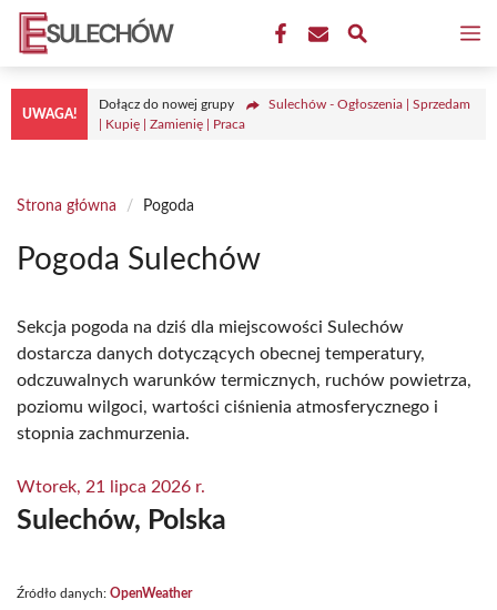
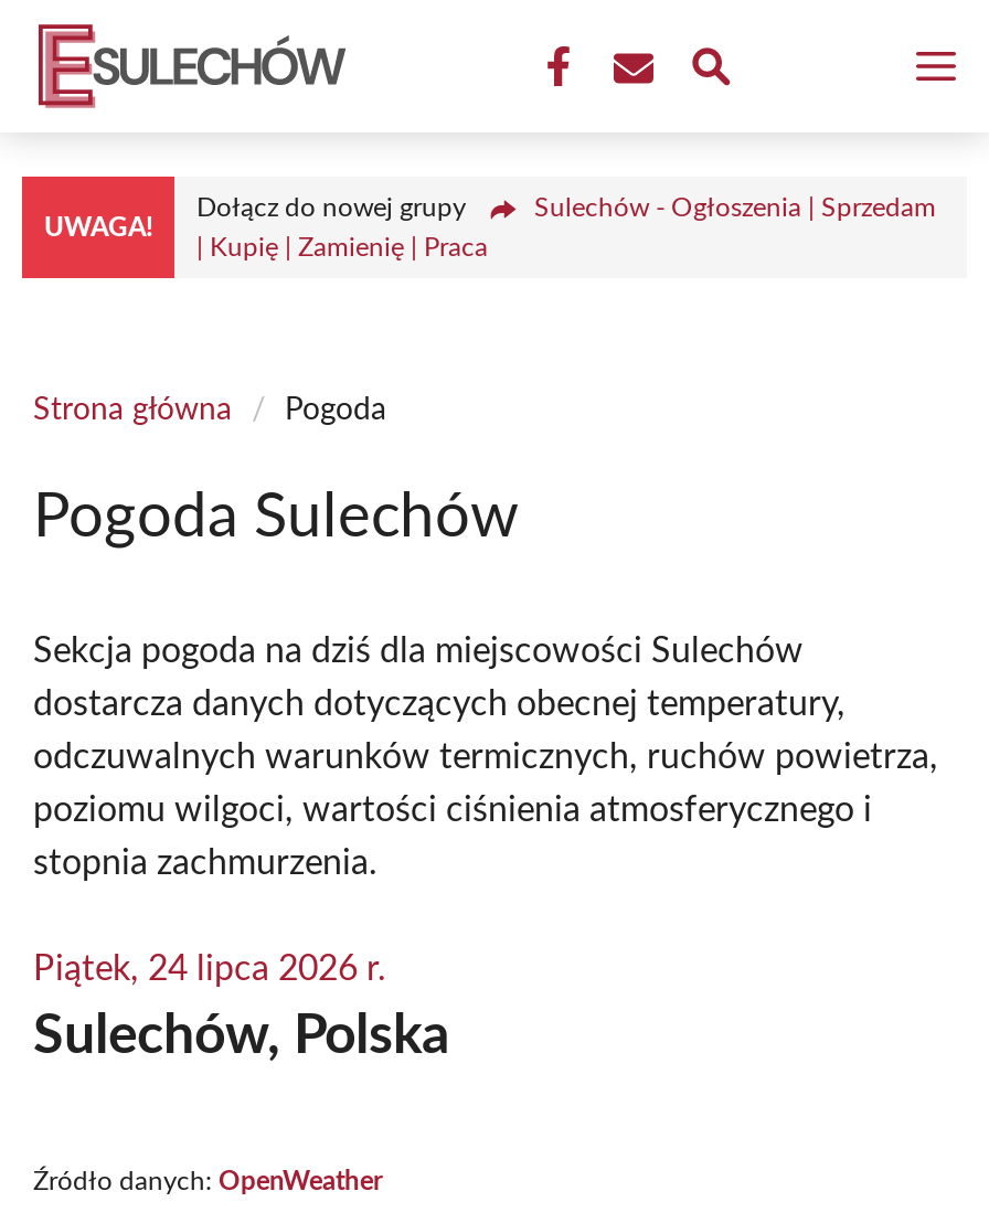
[17,478,205,496] Wtorek, 21 lipca 2026 r. -> [33,951,386,987] Piątek, 24 lipca 2026 r.

